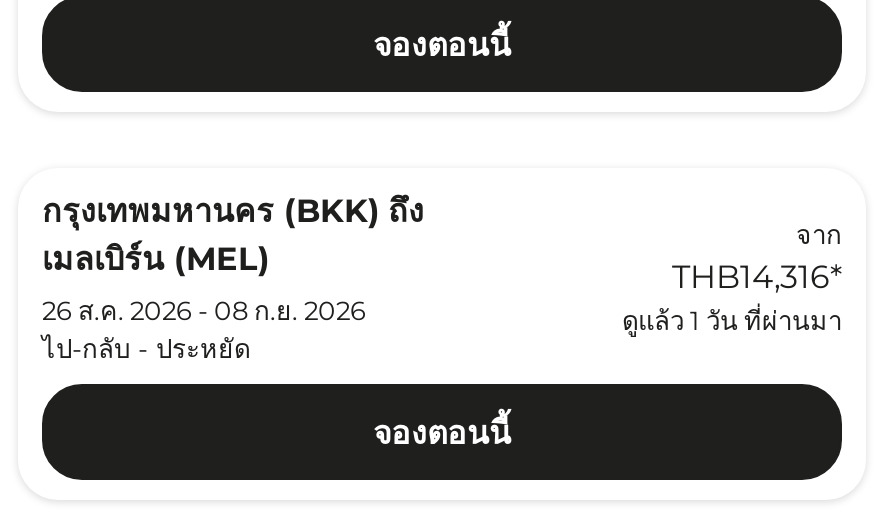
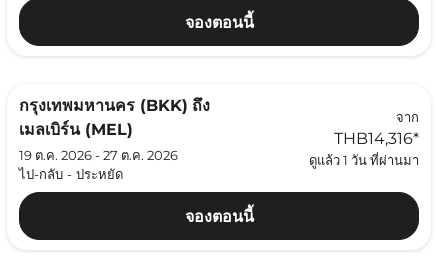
[42,294,366,326] 26 ส.ค. 2026 - 08 ก.ย. 2026 -> [19,147,178,163] 19 ต.ค. 2026 - 27 ต.ค. 2026

